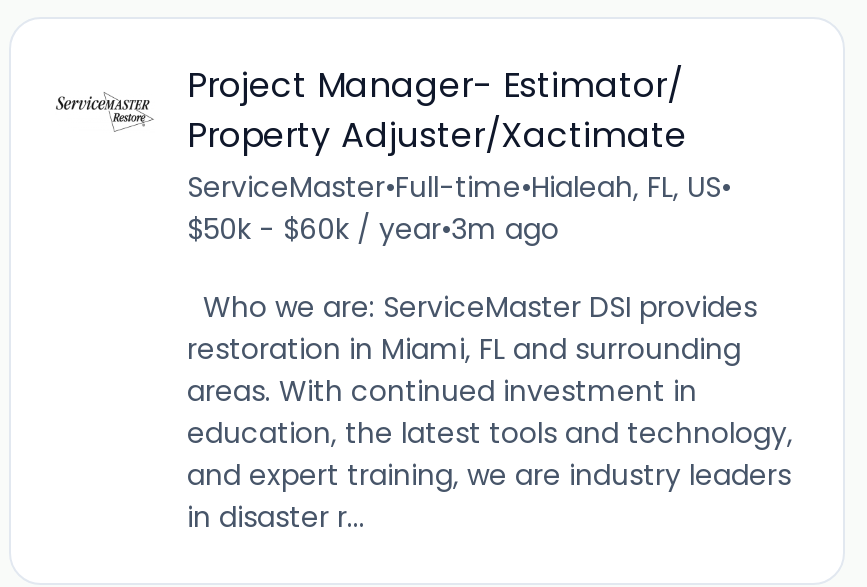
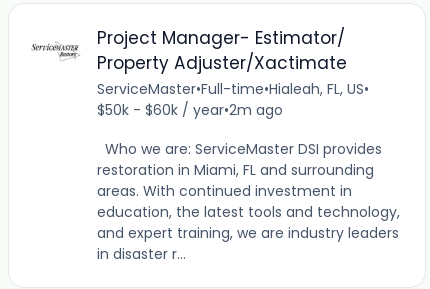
[187,210,559,250] $50k - $60k / year•3m ago -> [97,100,283,120] $50k - $60k / year•2m ago

